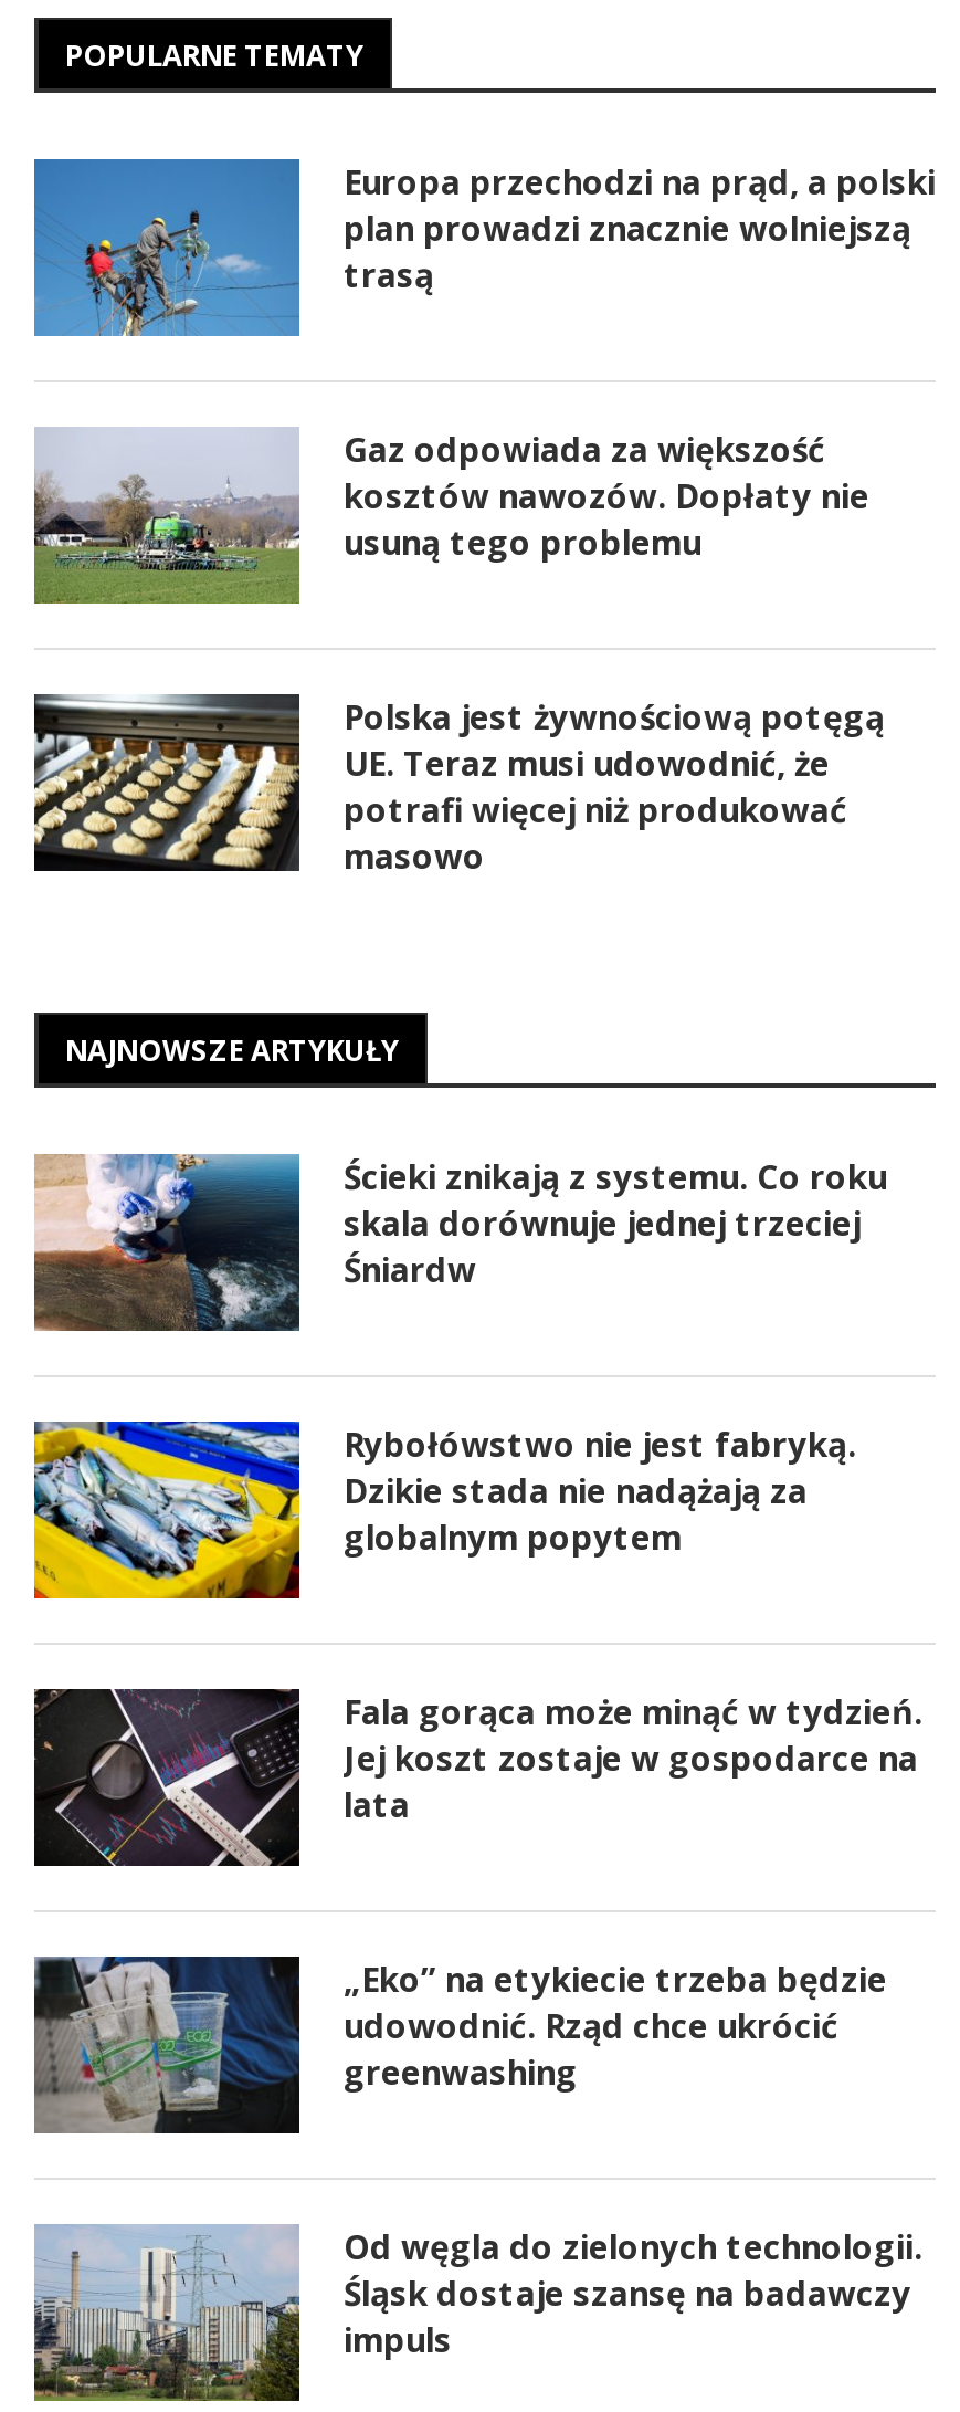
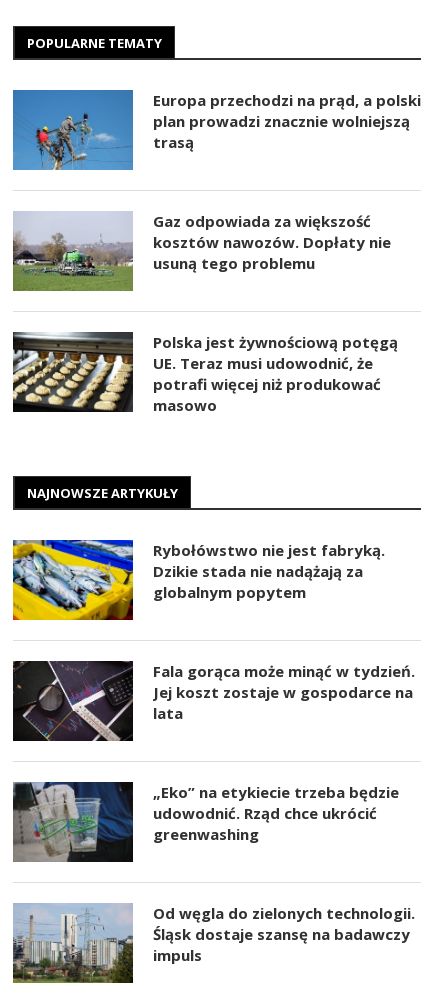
[32,1152,887,1333] [image] | Ścieki znikają z systemu. Co roku | skala dorównuje jednej trzeciej | Śniardw -> none

